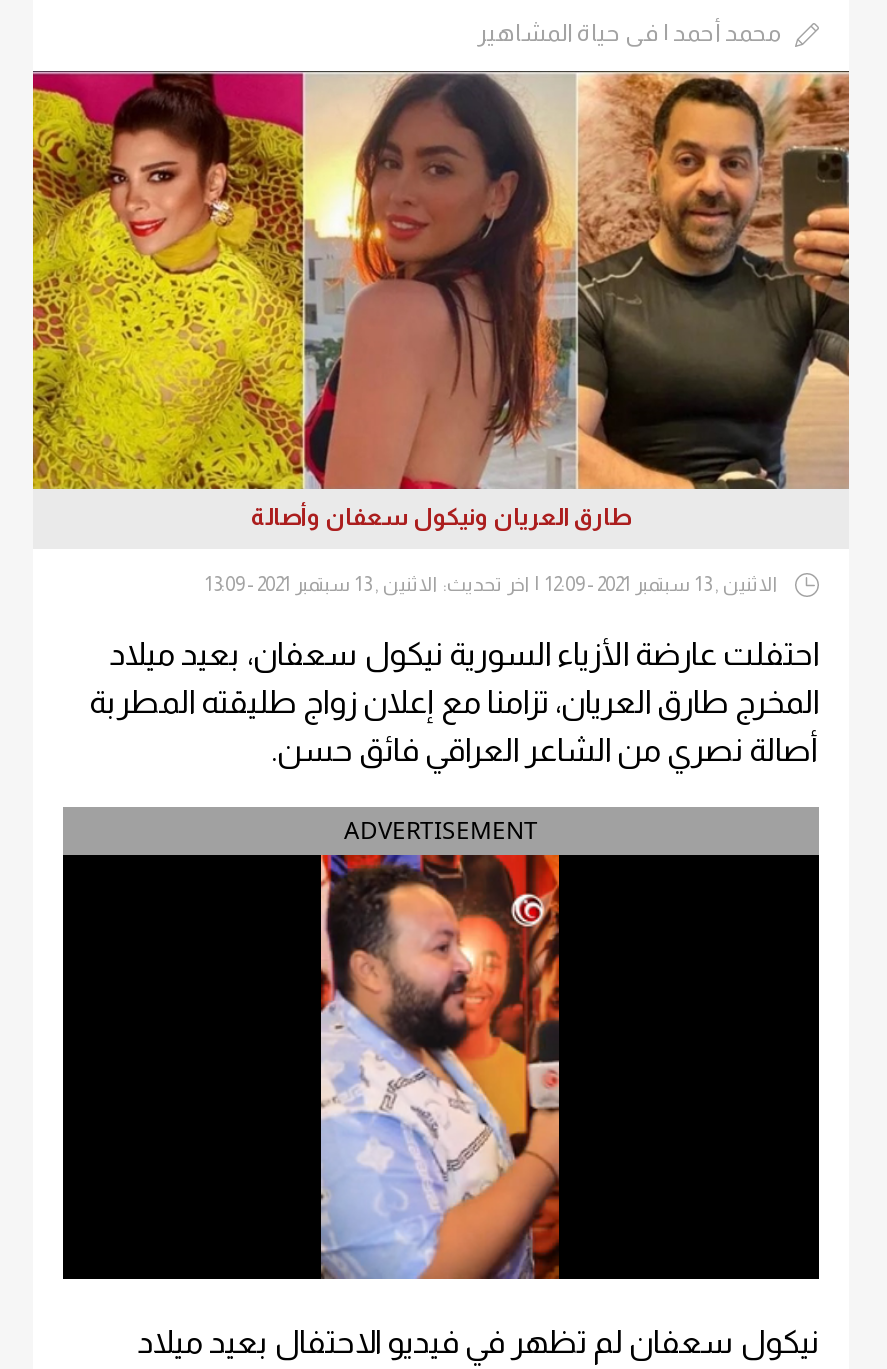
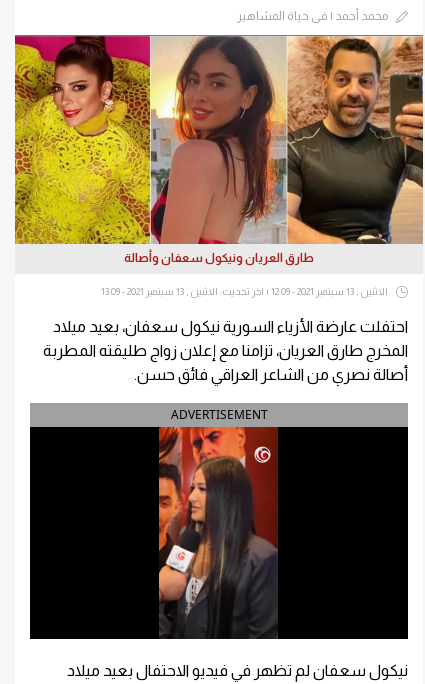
[319,853,561,1281] [image] -> [158,426,278,640] [image]

